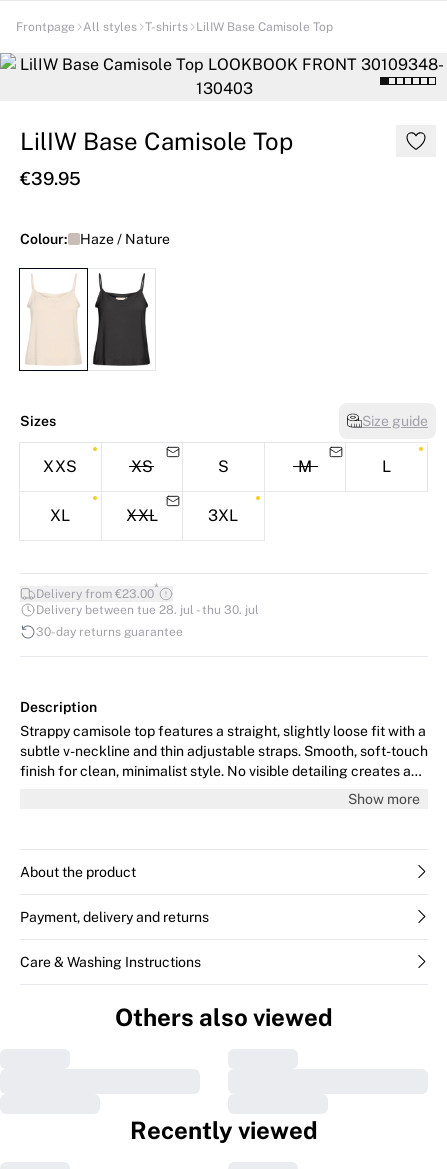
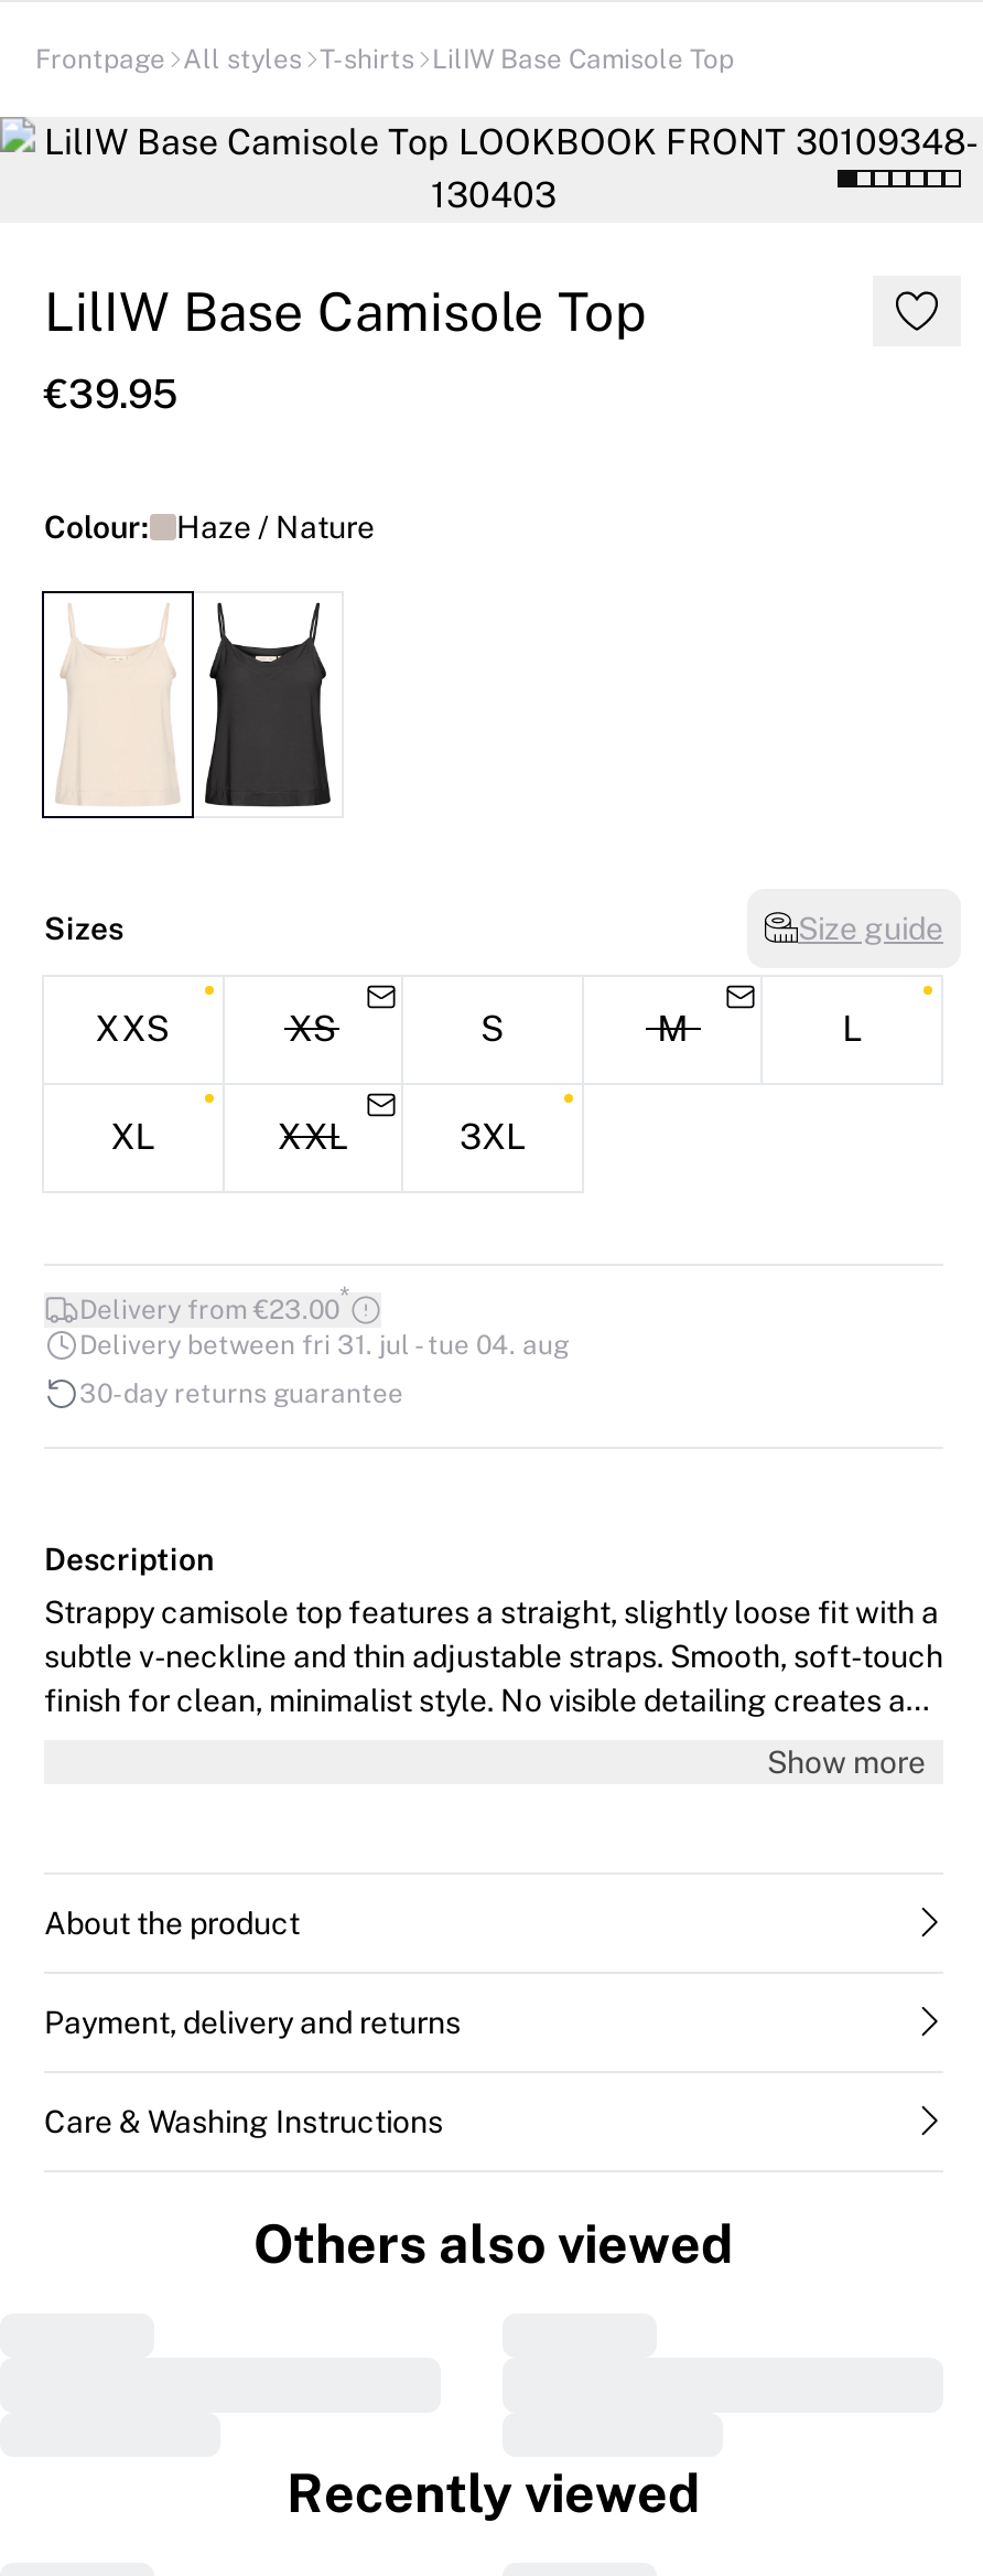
[36,602,259,616] Delivery between tue 28. jul - thu 30. jul -> [79,1329,569,1360] Delivery between fri 31. jul - tue 04. aug

